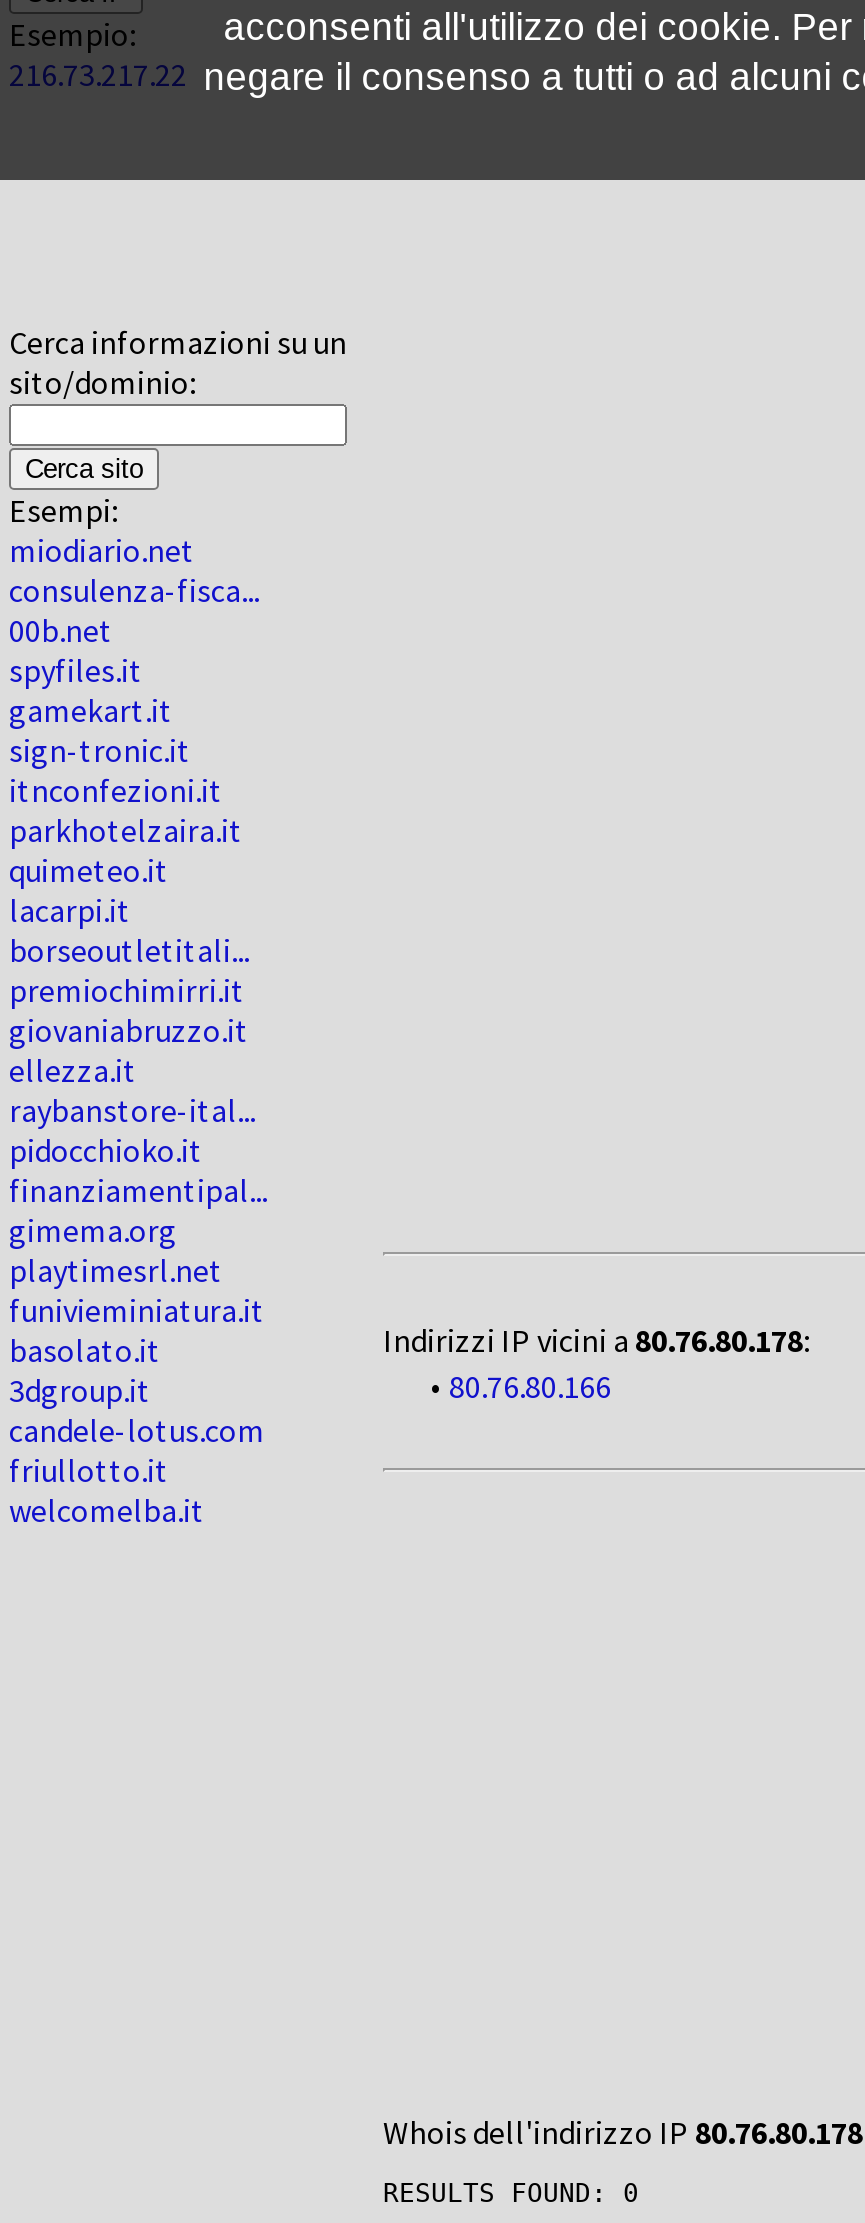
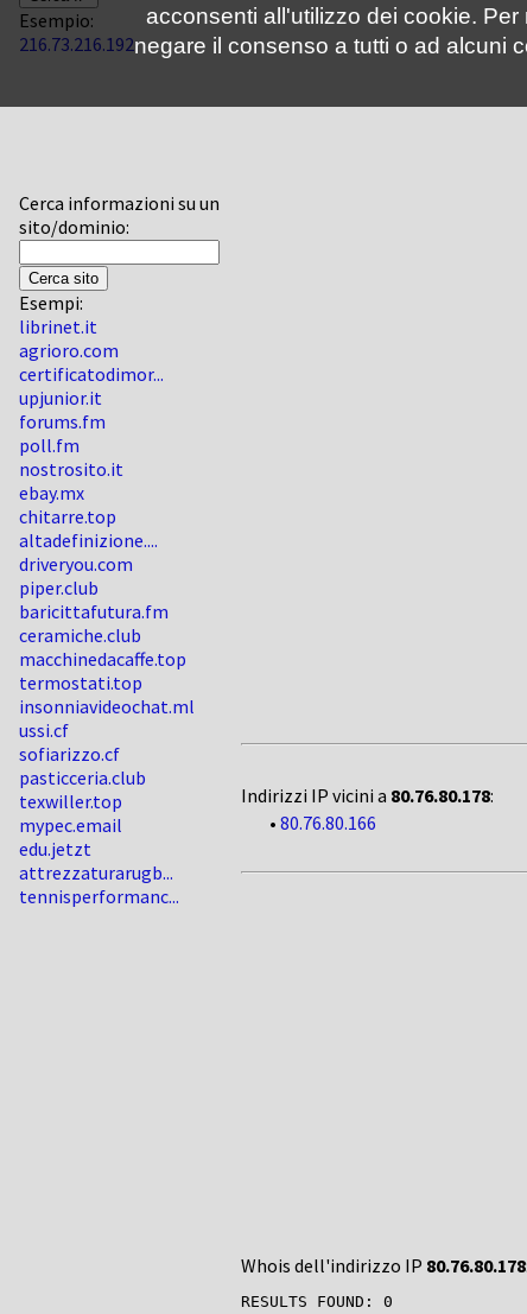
[9,54,187,94] 216.73.217.22 -> [19,32,134,56] 216.73.216.192
[9,530,267,1530] miodiario.net | consulenza-fisca... | 00b.net | spyfiles.it | gamekart.it | sign-tronic.it | itnconfezioni.it | parkhotelzaira.it | quimeteo.it | lacarpi.it | borseoutletitali... | premiochimirri.it | giovaniabruzzo.it | ellezza.it | raybanstore-ital... | pidocchioko.it | finanziamentipal... | gimema.org | playtimesrl.net | funivieminiatura.it | basolato.it | 3dgroup.it | candele-lotus.com | friullotto.it | welcomelba.it -> [19,315,195,908] librinet.it | agrioro.com | certificatodimor... | upjunior.it | forums.fm | poll.fm | nostrosito.it | ebay.mx | chitarre.top | altadefinizione.... | driveryou.com | piper.club | baricittafutura.fm | ceramiche.club | macchinedacaffe.top | termostati.top | insonniavideochat.ml | ussi.cf | sofiarizzo.cf | pasticceria.club | texwiller.top | mypec.email | edu.jetzt | attrezzaturarugb... | tennisperformanc...

